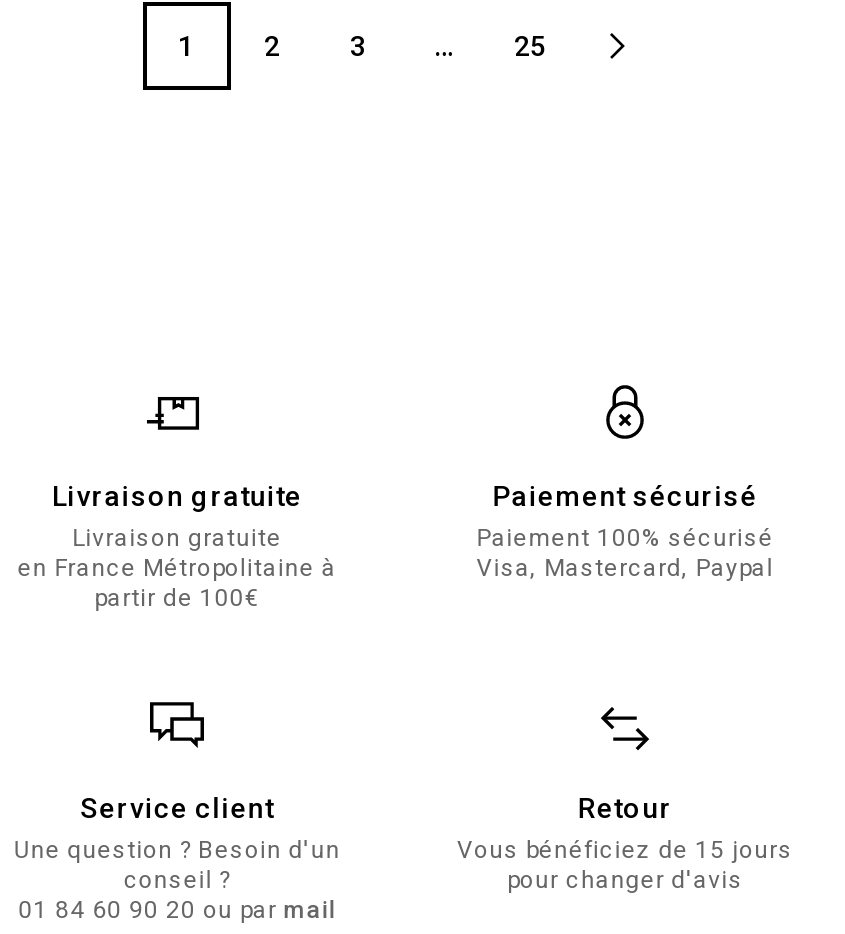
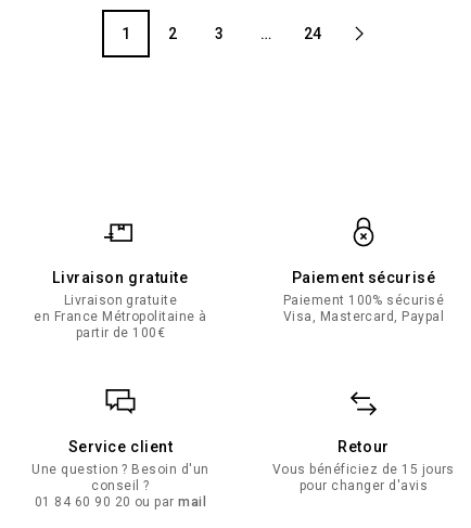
[514,30,546,62] 25 -> [303,25,321,42] 24

